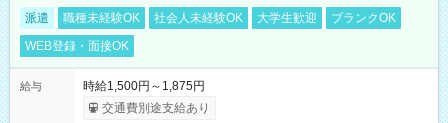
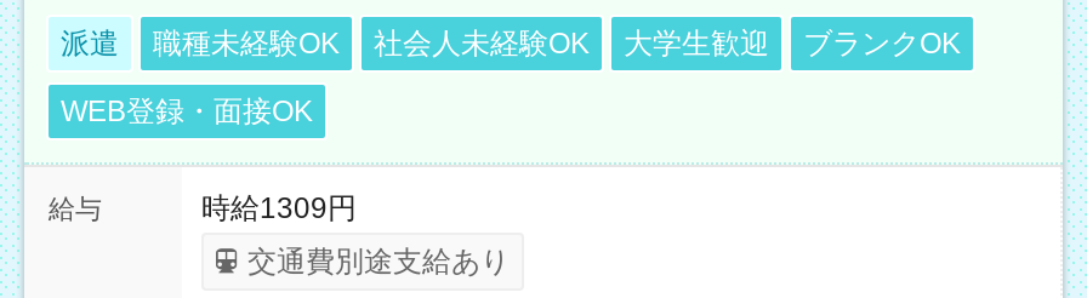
[83,79,205,93] 時給1,500円～1,875円 -> [201,191,357,225] 時給1309円

